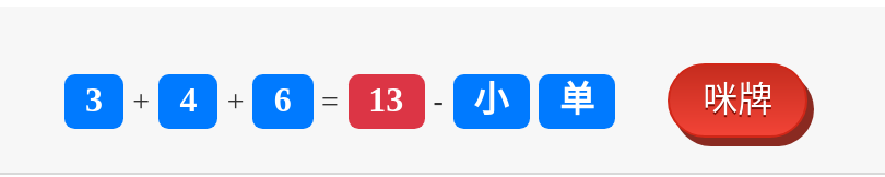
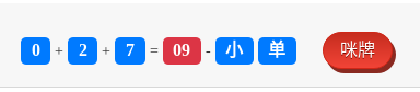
[85,81,103,118] 3 -> [31,41,40,59] 0
[180,81,197,118] 4 -> [78,41,87,59] 2
[274,81,292,118] 6 -> [126,41,134,59] 7
[368,81,403,118] 13 -> [173,41,190,59] 09

